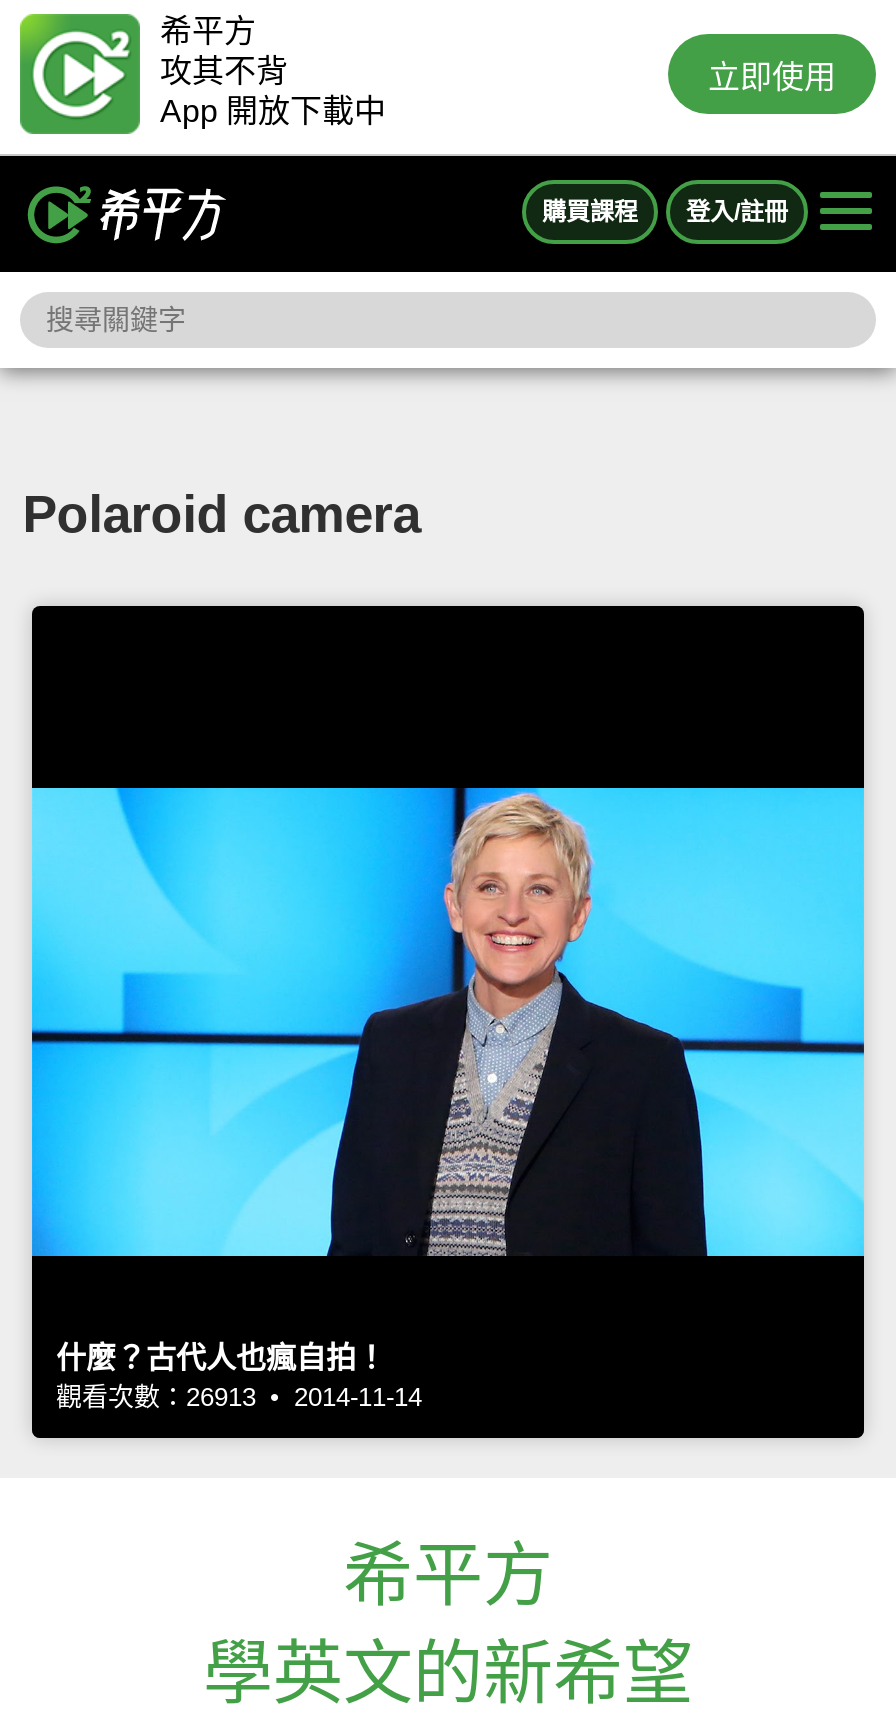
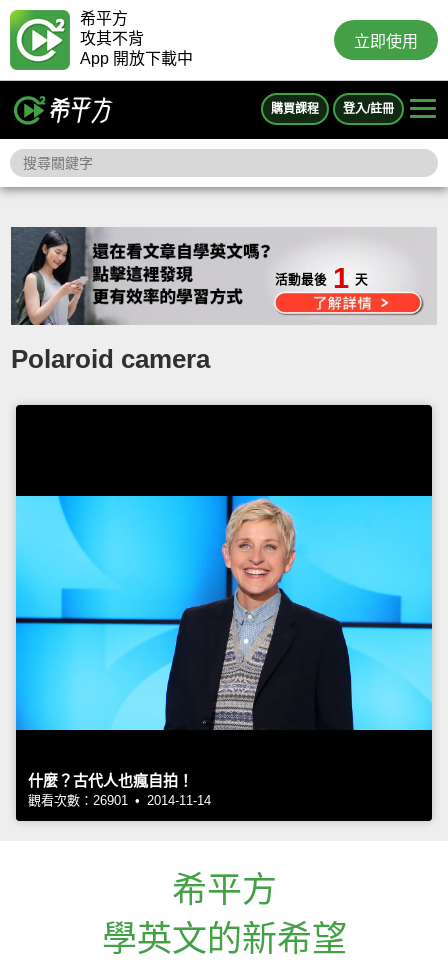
none -> [275,262,368,294] 活動最後 1 天
[56,1382,422,1412] 觀看次數：26913 • 2014-11-14 -> [28,792,211,807] 觀看次數：26901 • 2014-11-14

